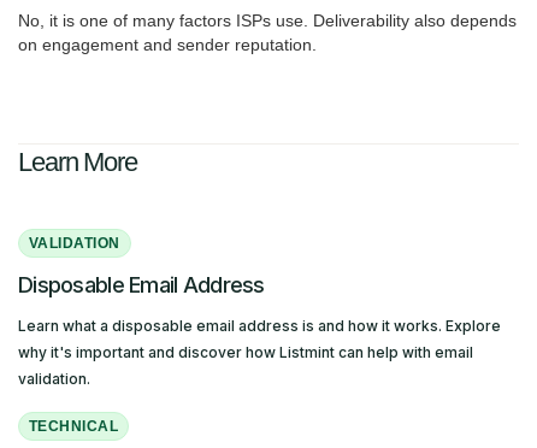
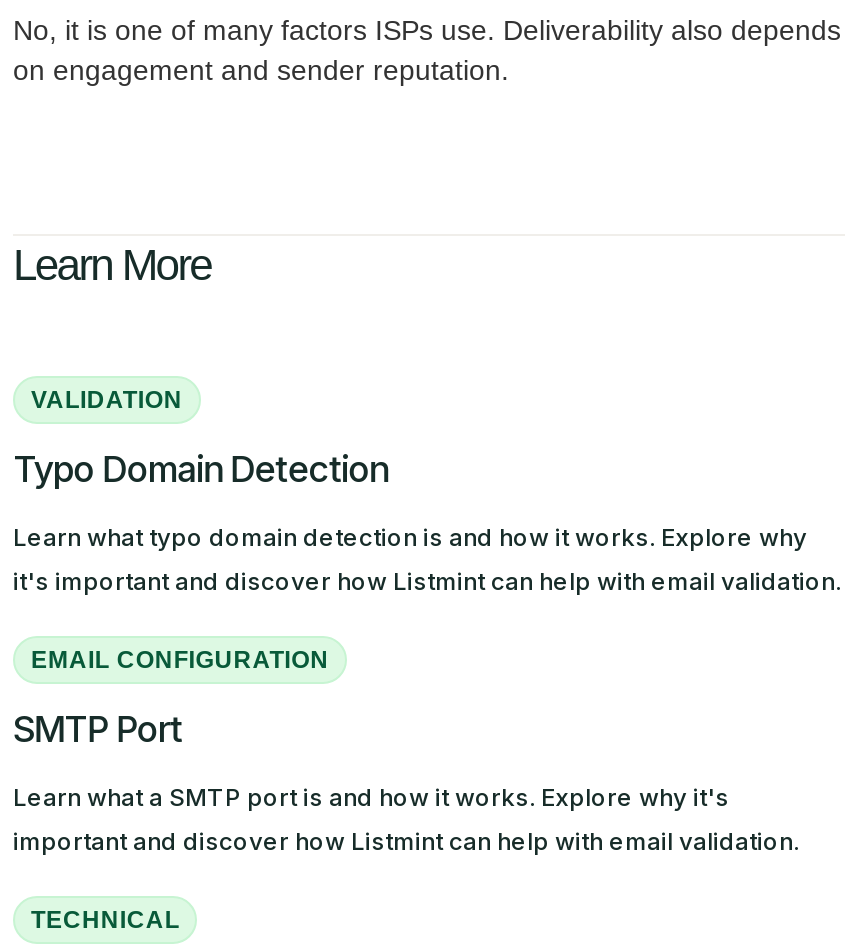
[18,272,501,388] Disposable Email Address | Learn what a disposable email address is and how it works. Explore | why it's important and discover how Listmint can help with email | validation. -> [13,448,841,856] Typo Domain Detection | Learn what typo domain detection is and how it works. Explore why | it's important and discover how Listmint can help with email validation. | EMAIL CONFIGURATION | SMTP Port | Learn what a SMTP port is and how it works. Explore why it's | important and discover how Listmint can help with email validation.

